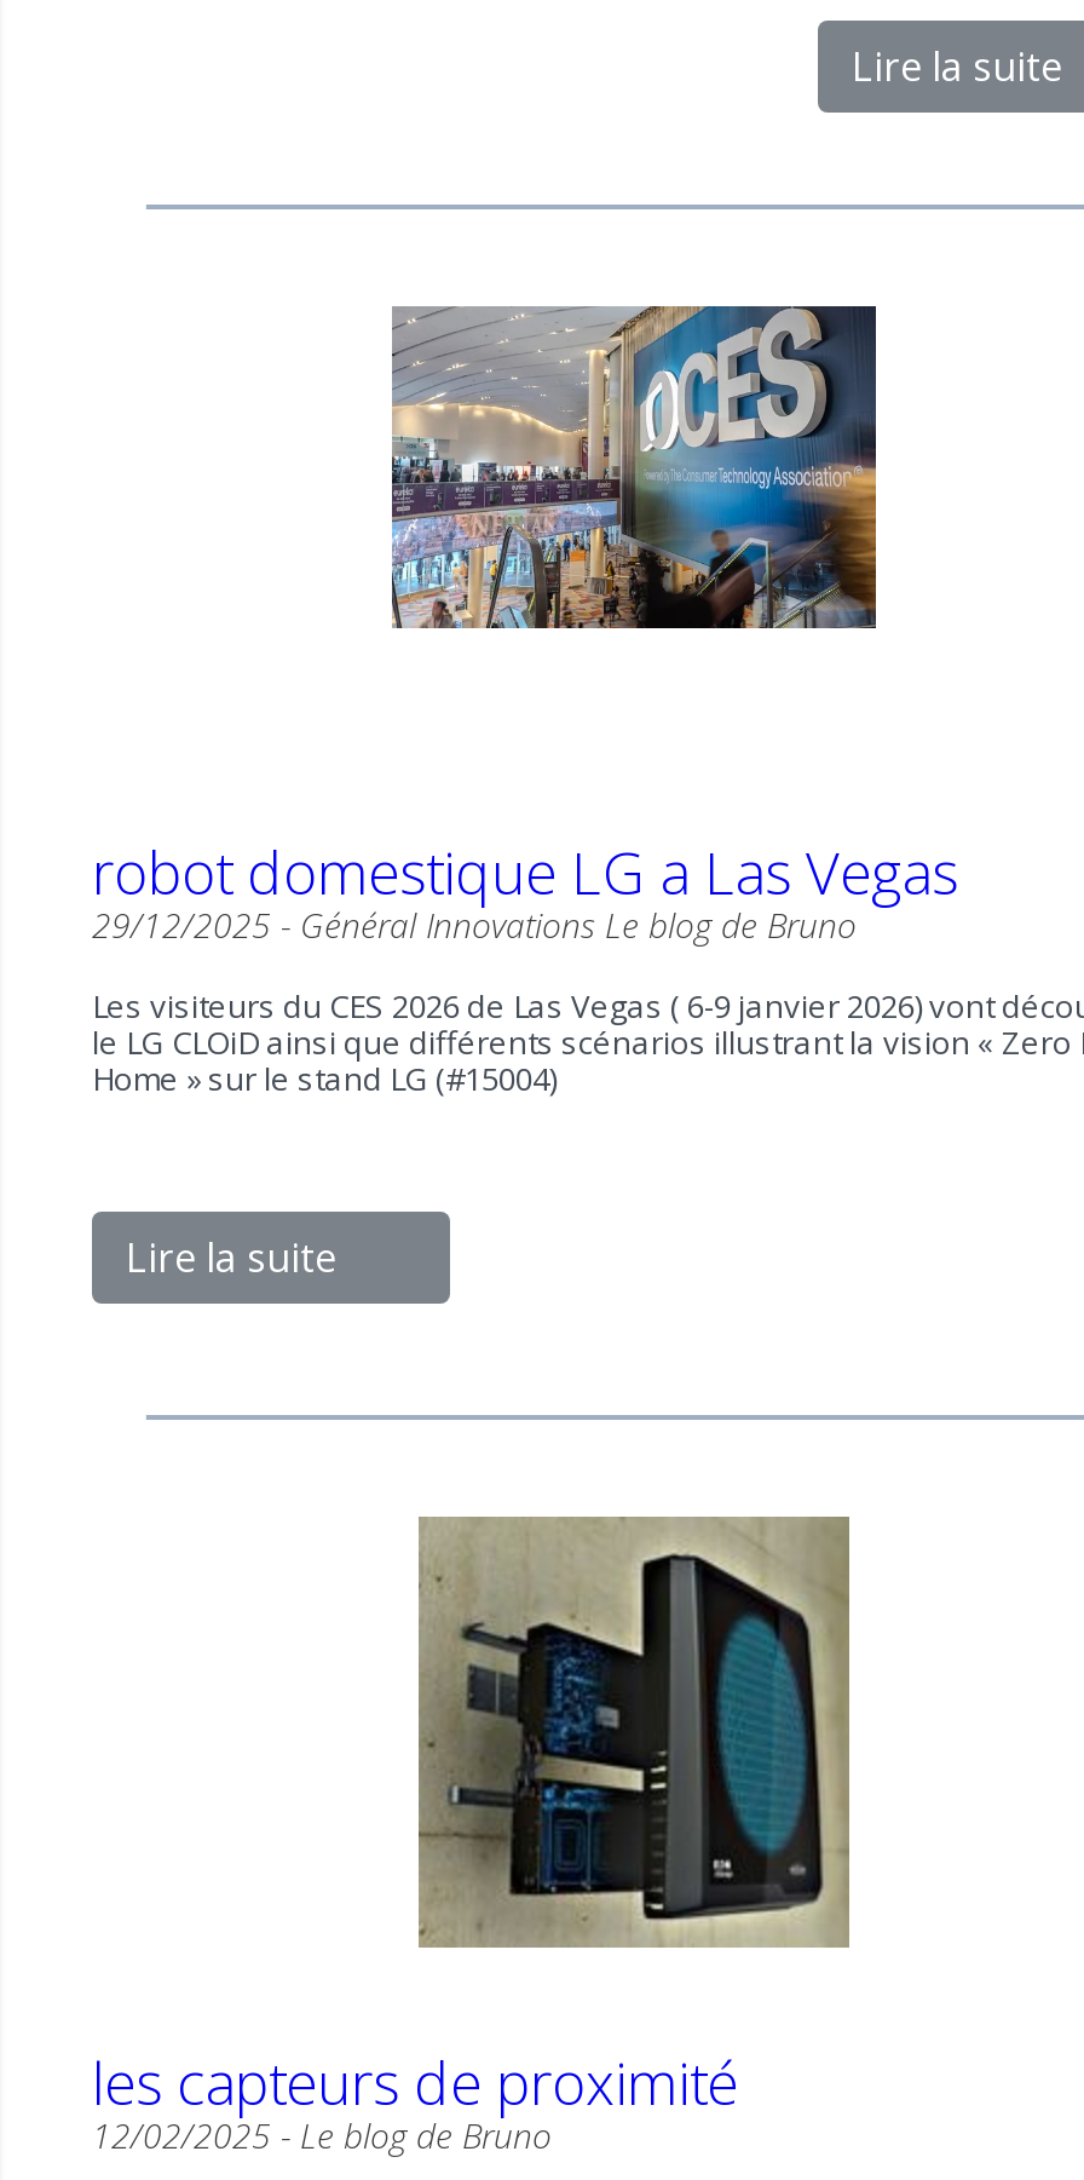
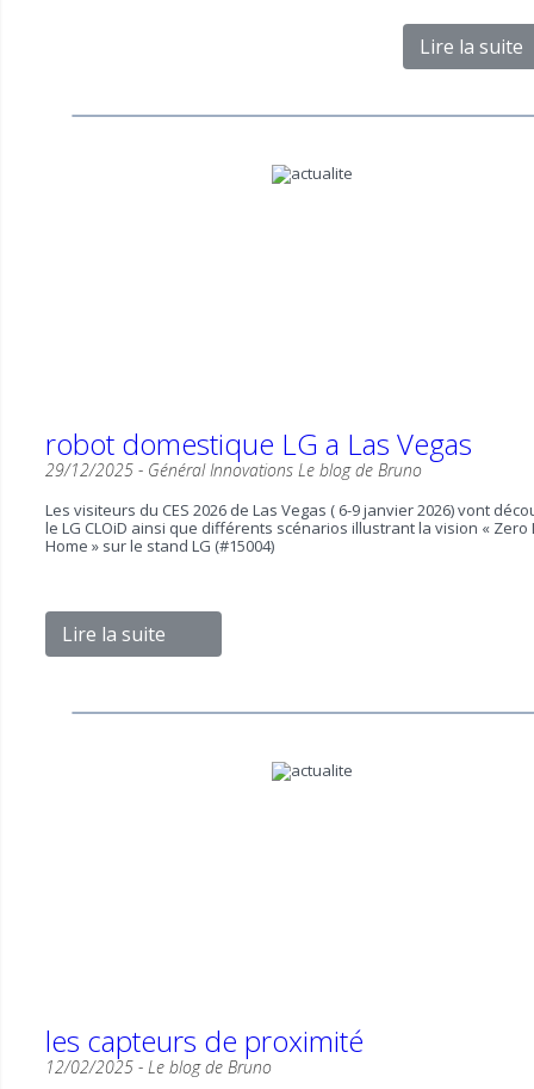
[390,304,878,631] [image] -> none
[416,1514,852,1950] [image] -> none

